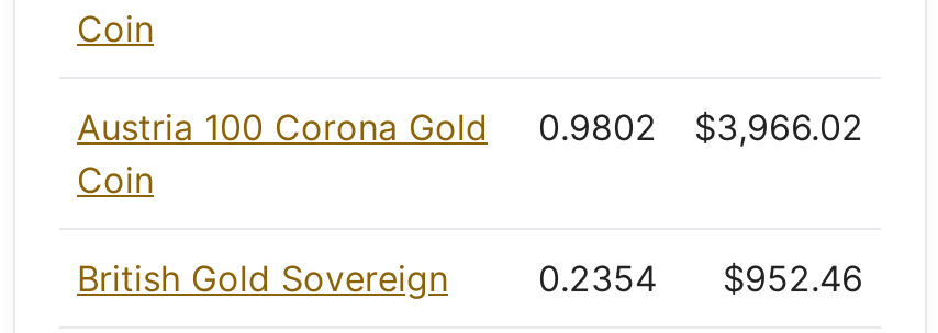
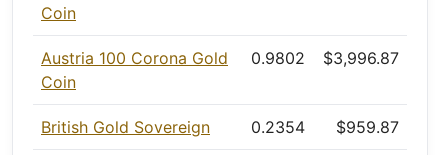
[77,105,863,149] Austria 100 Corona Gold 0.9802 $3,966.02 -> [41,48,399,68] Austria 100 Corona Gold 0.9802 $3,996.87
[538,256,863,300] 0.2354 $952.46 -> [251,117,399,137] 0.2354 $959.87

